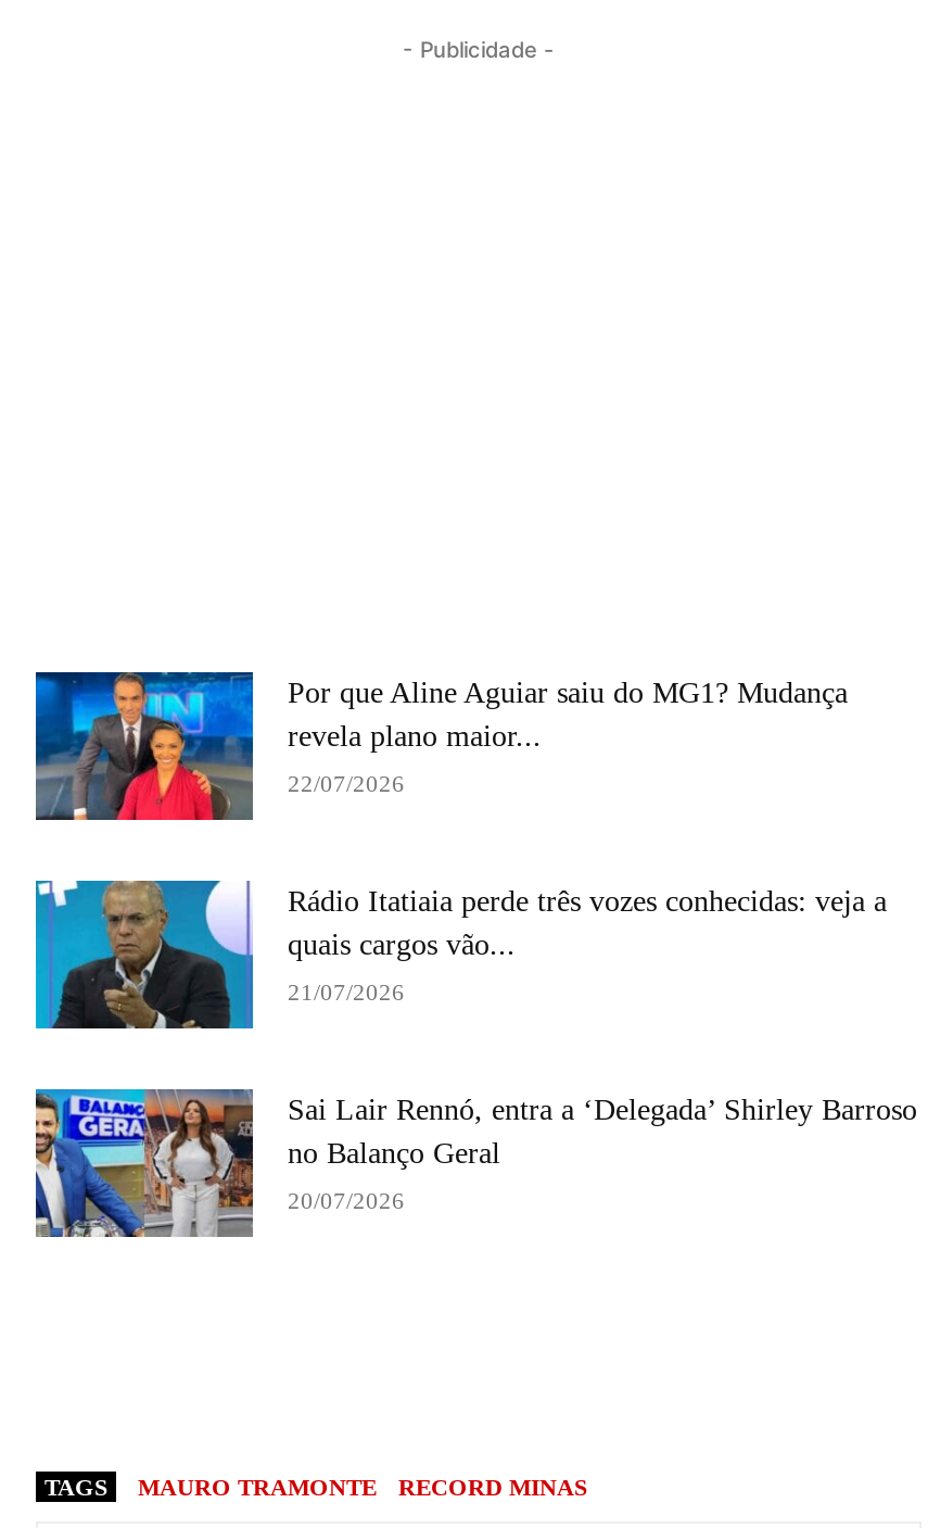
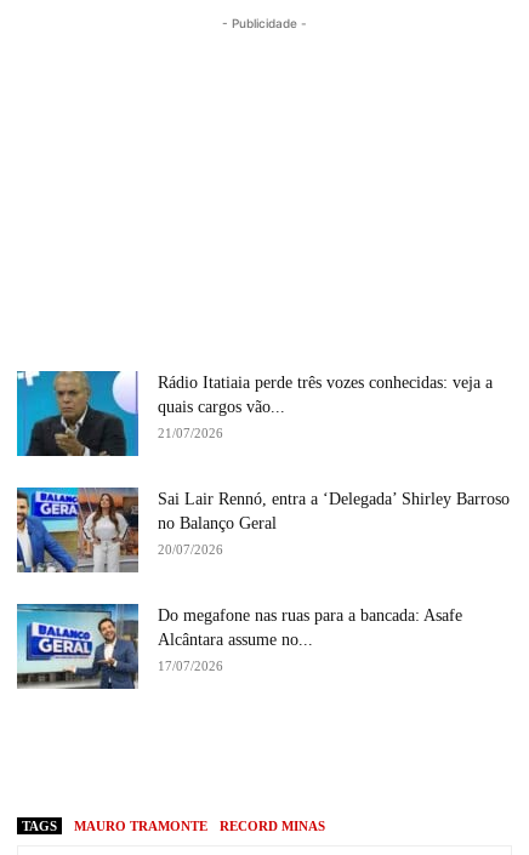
[34,669,848,823] [image] | Por que Aline Aguiar saiu do MG1? Mudança | revela plano maior... | 22/07/2026 -> none
moved [36,877,917,1213] -> [17,370,510,557]: [image] | Rádio Itatiaia perde três vozes conhecidas: veja a | quais cargos vão... | 21/07/2026 | Sai Lair Rennó, entra a ‘Delegada’ Shirley Barroso | no Balanço Geral | 20/07/2026
none -> [16,603,462,690] [image] | Do megafone nas ruas para a bancada: Asafe | Alcântara assume no... | 17/07/2026

